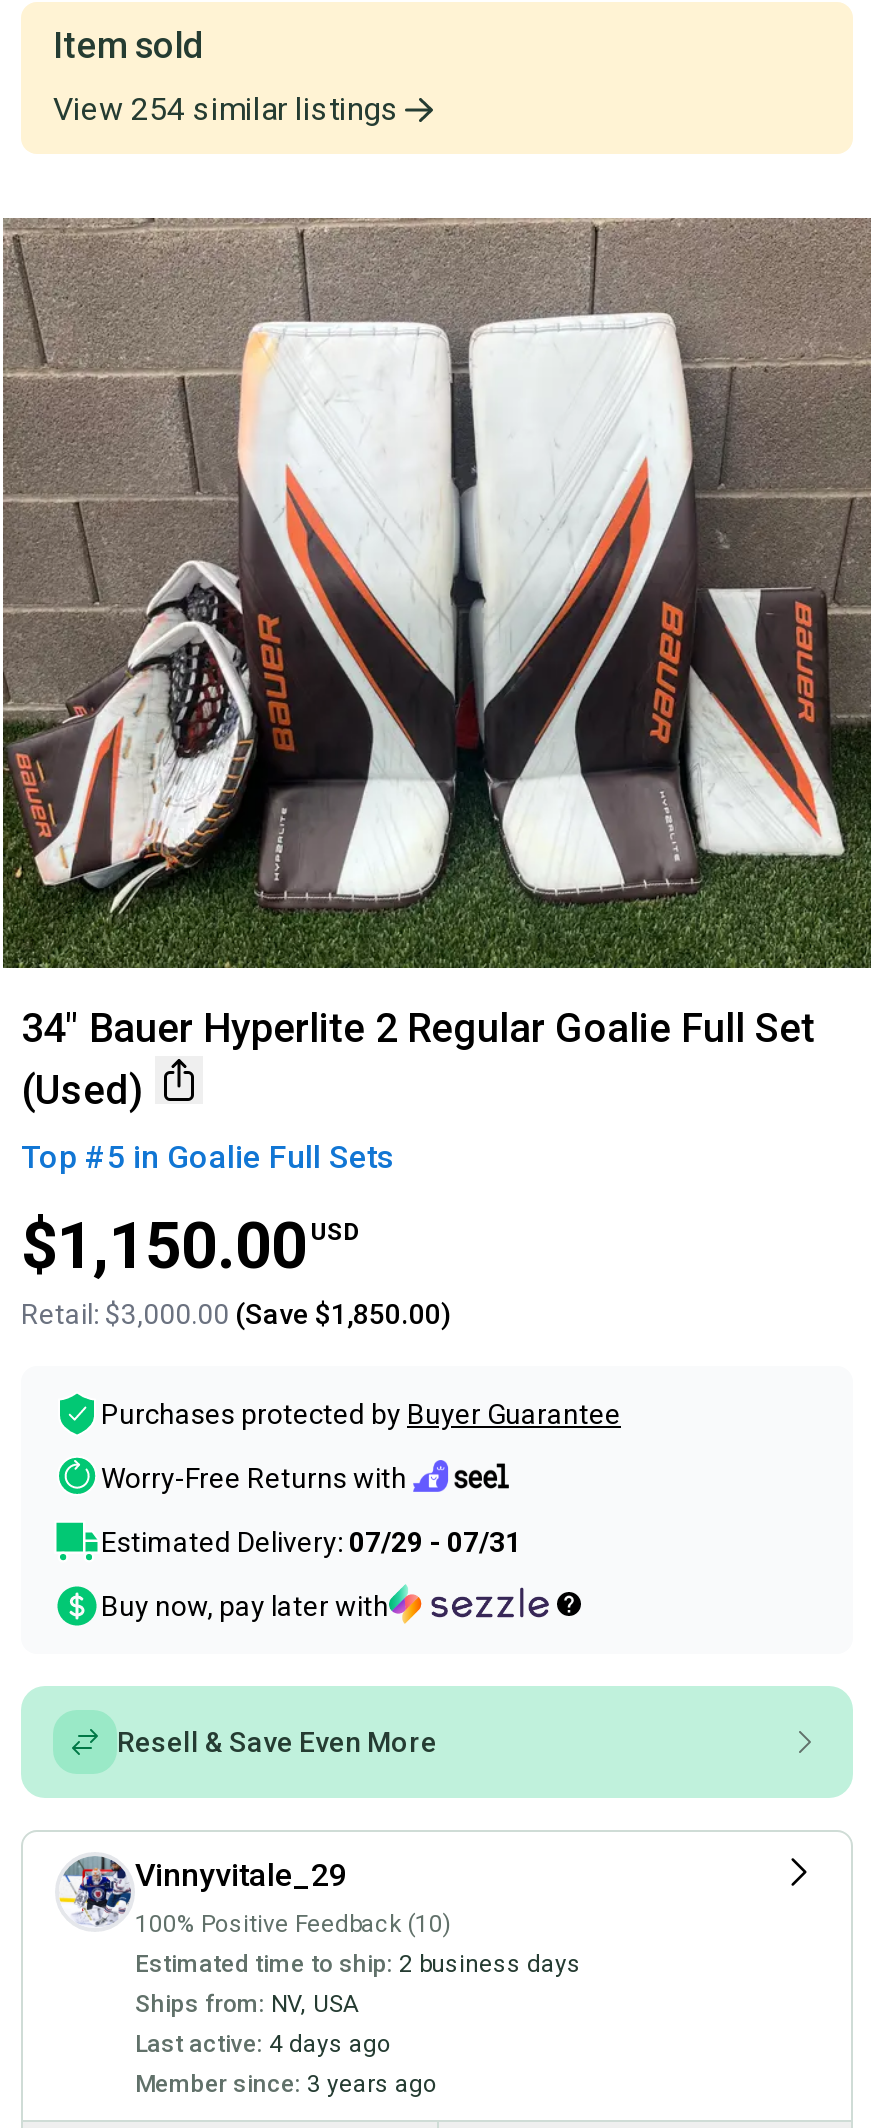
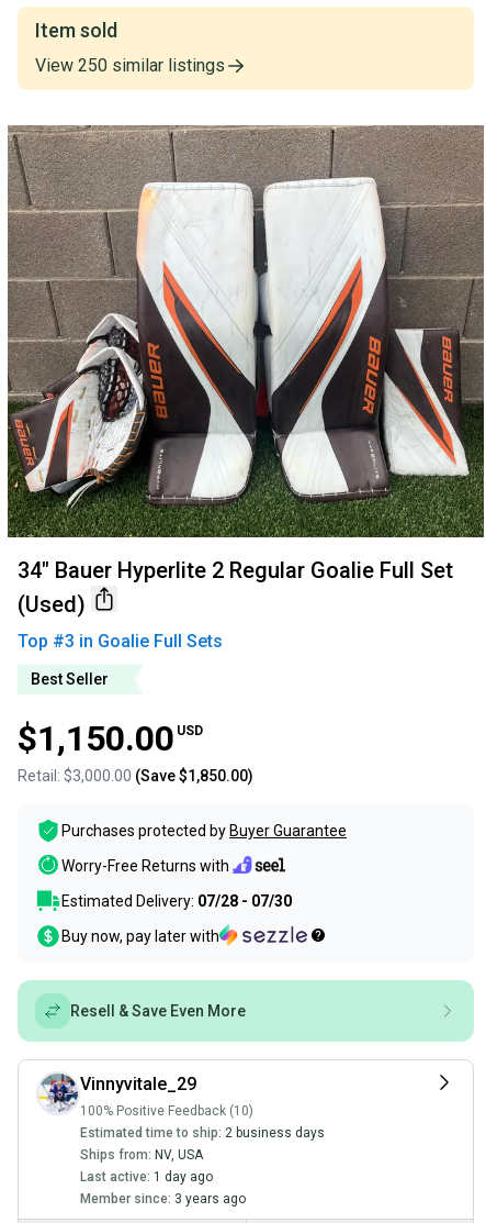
[53,91,399,129] View 254 similar listings -> [35,55,225,76] View 250 similar listings
[21,1139,395,1177] Top #5 in Goalie Full Sets -> [18,631,223,688] Top #3 in Goalie Full Sets | Best Seller
[101,1527,521,1559] Estimated Delivery: 07/29 - 07/31 -> [61,893,292,910] Estimated Delivery: 07/28 - 07/30
[135,2031,391,2059] Last active: 4 days ago -> [80,1170,213,1185] Last active: 1 day ago

